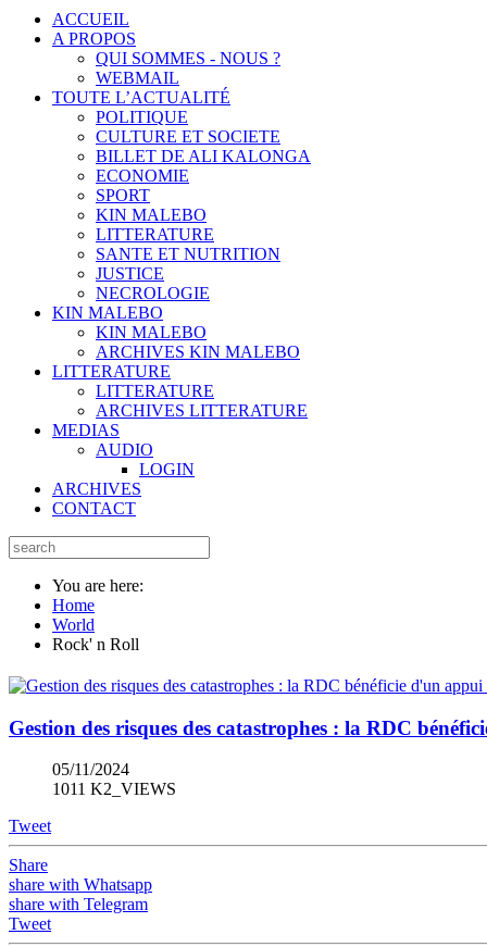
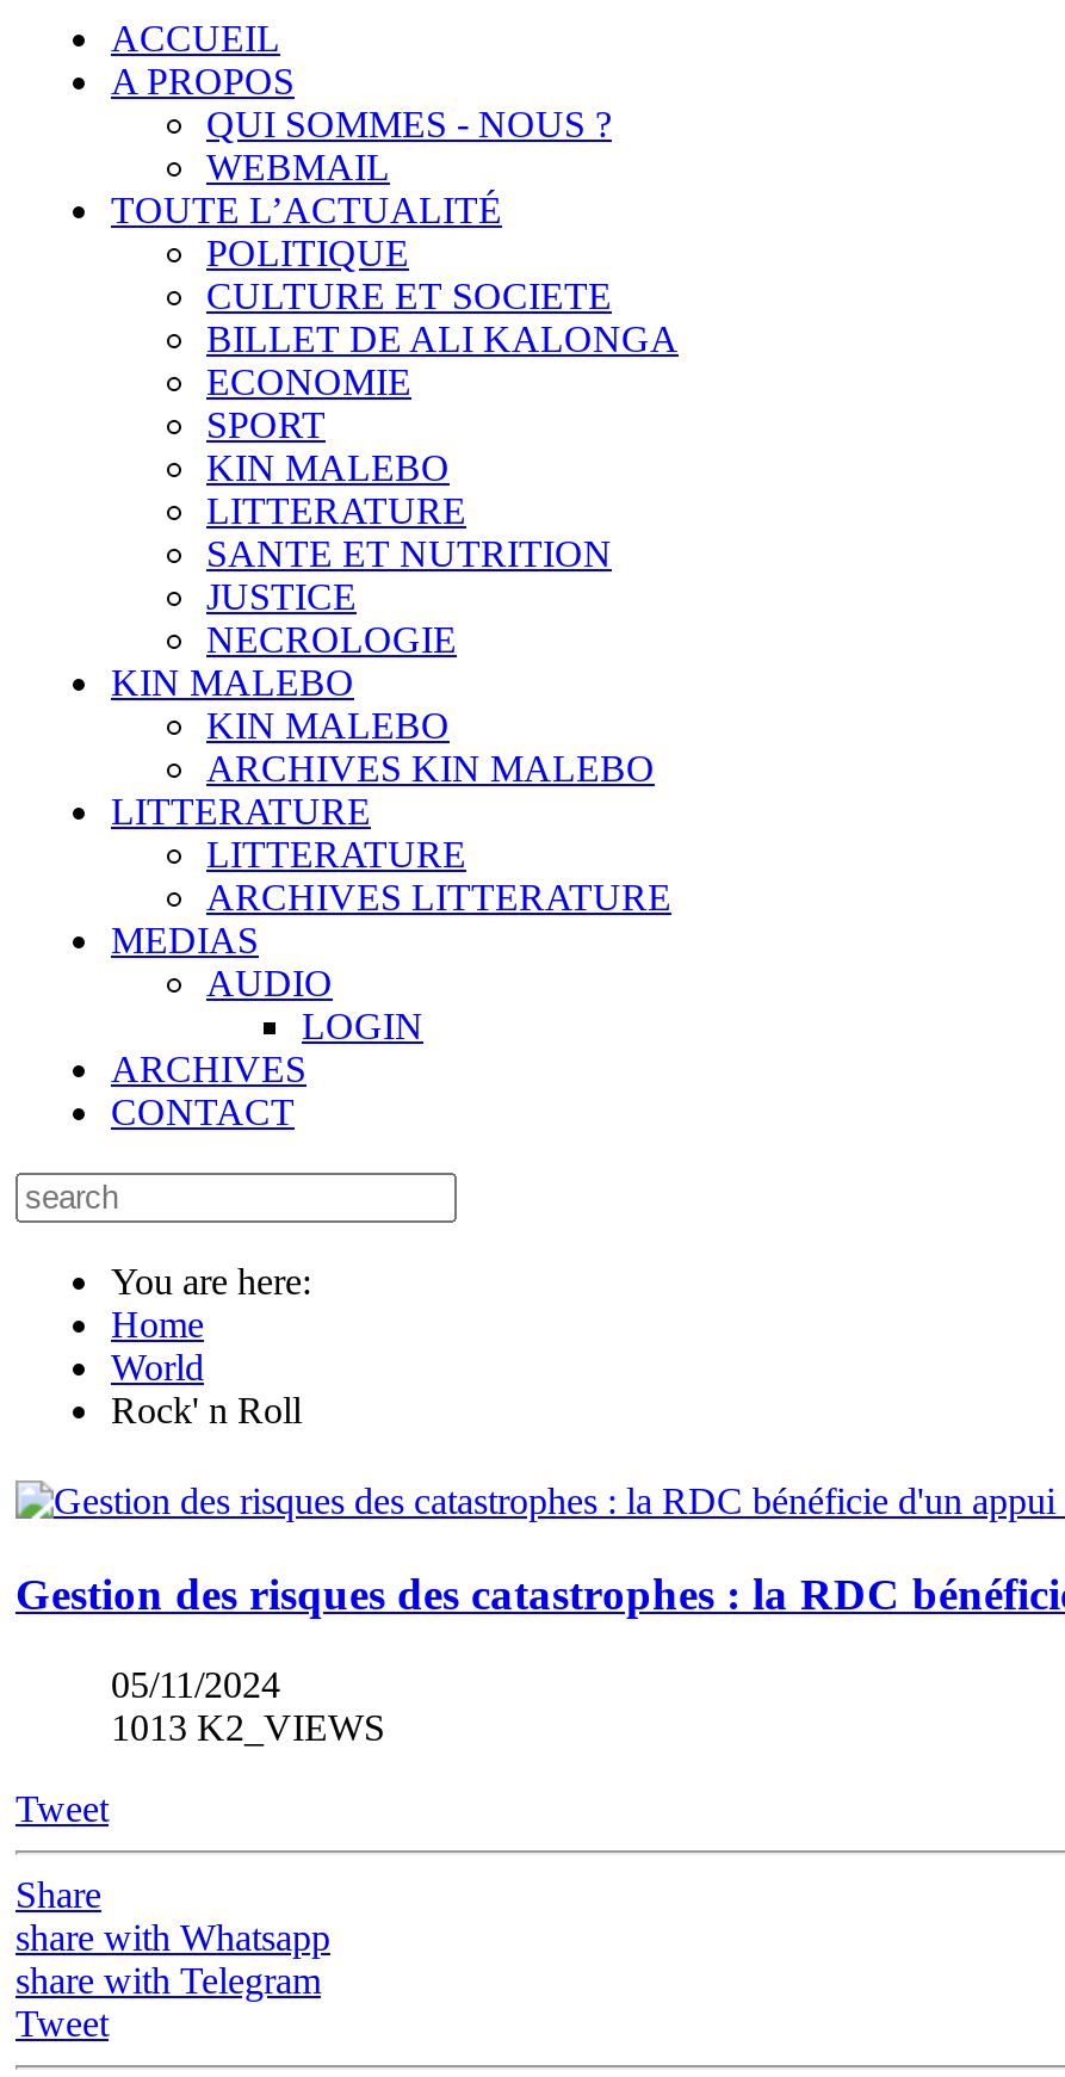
[52,780,176,798] 1011 K2_VIEWS -> [111,1708,385,1748] 1013 K2_VIEWS

